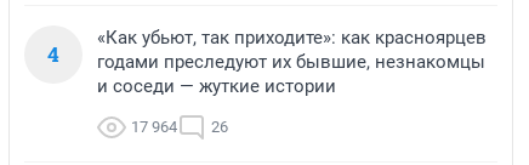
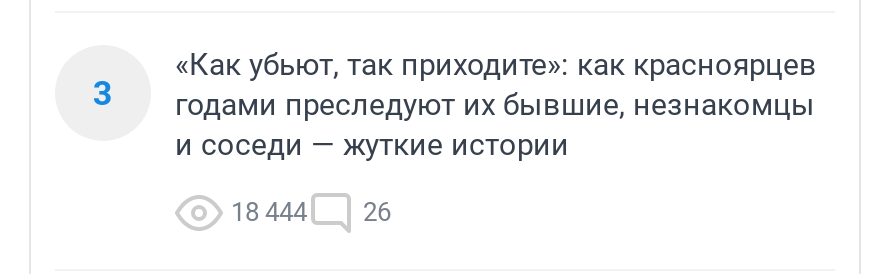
[47,40,485,72] 4 годами преследуют их бывшие, незнакомцы -> [93,68,815,122] 3 годами преследуют их бывшие, незнакомцы
[131,117,228,136] 17 964 26 -> [231,196,391,226] 18 444 26

